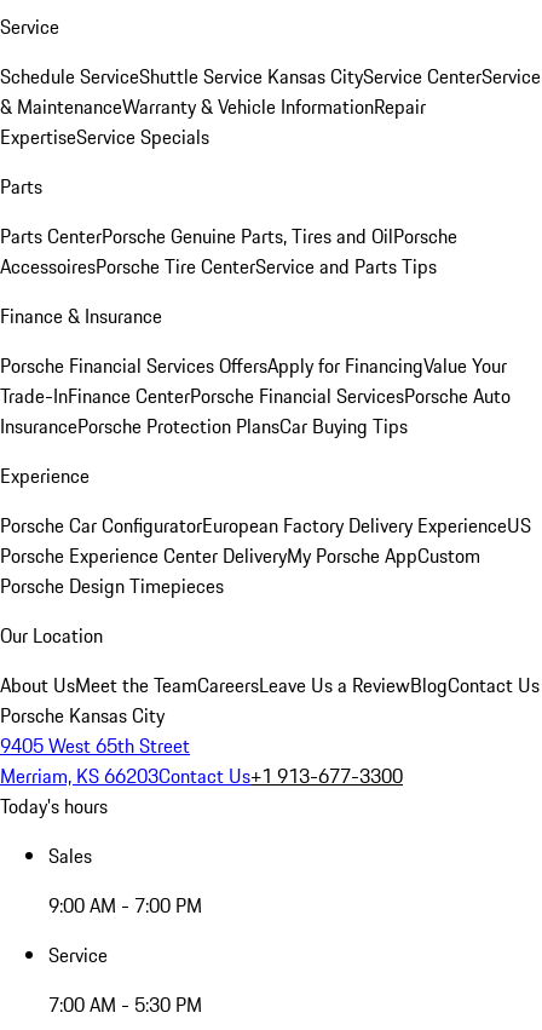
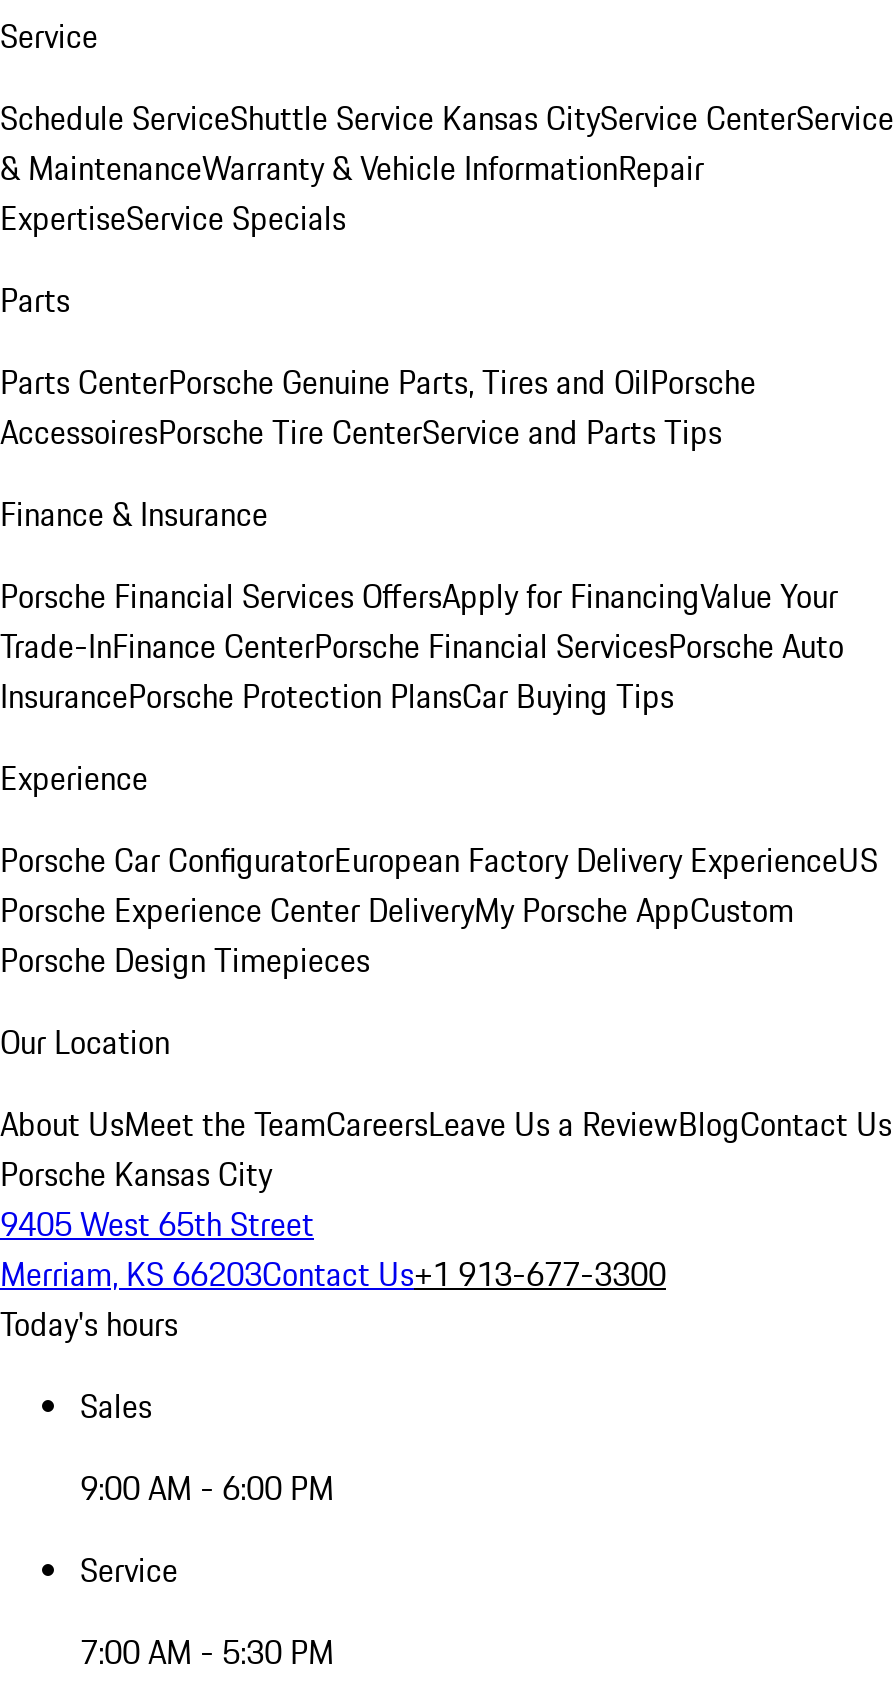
[48,891,202,920] 9:00 AM - 7:00 PM -> [80,1464,334,1512] 9:00 AM - 6:00 PM

